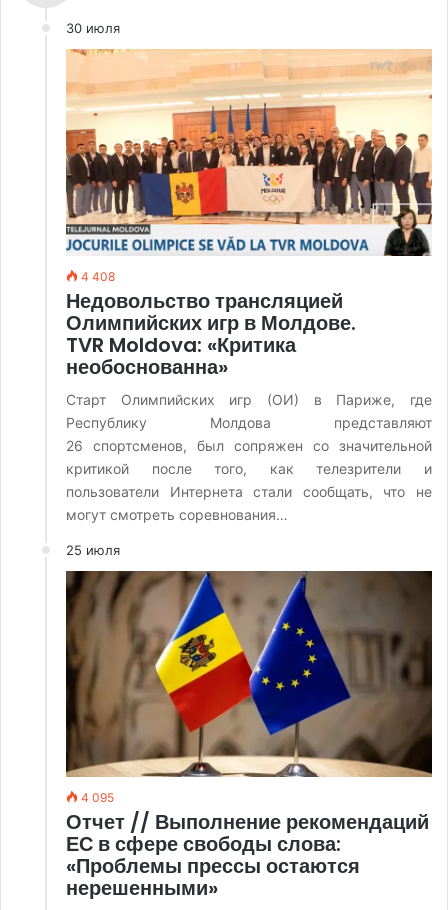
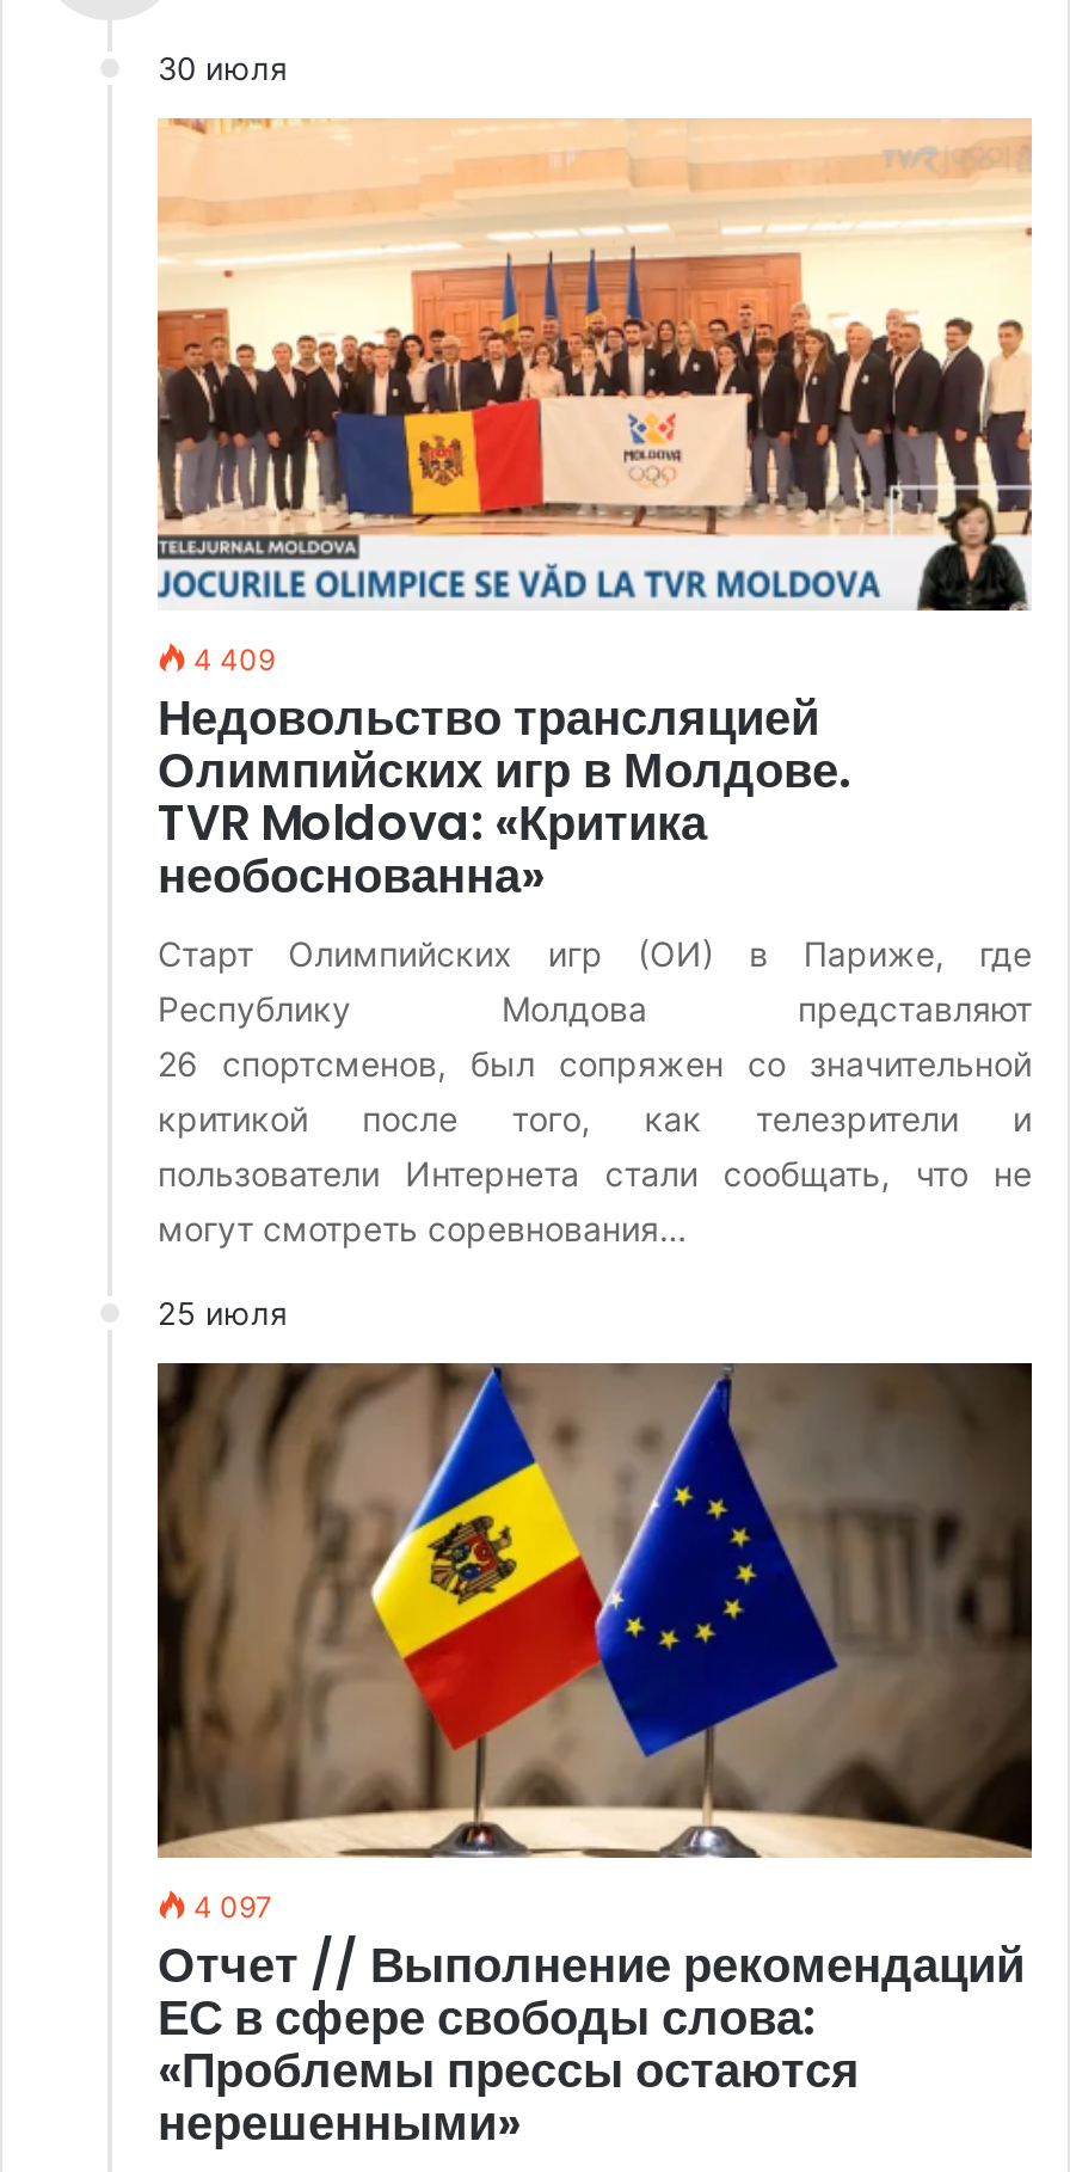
[78,269,115,284] 4 408 -> [186,642,275,678] 4 409
[78,790,114,805] 4 095 -> [186,1888,272,1924] 4 097

